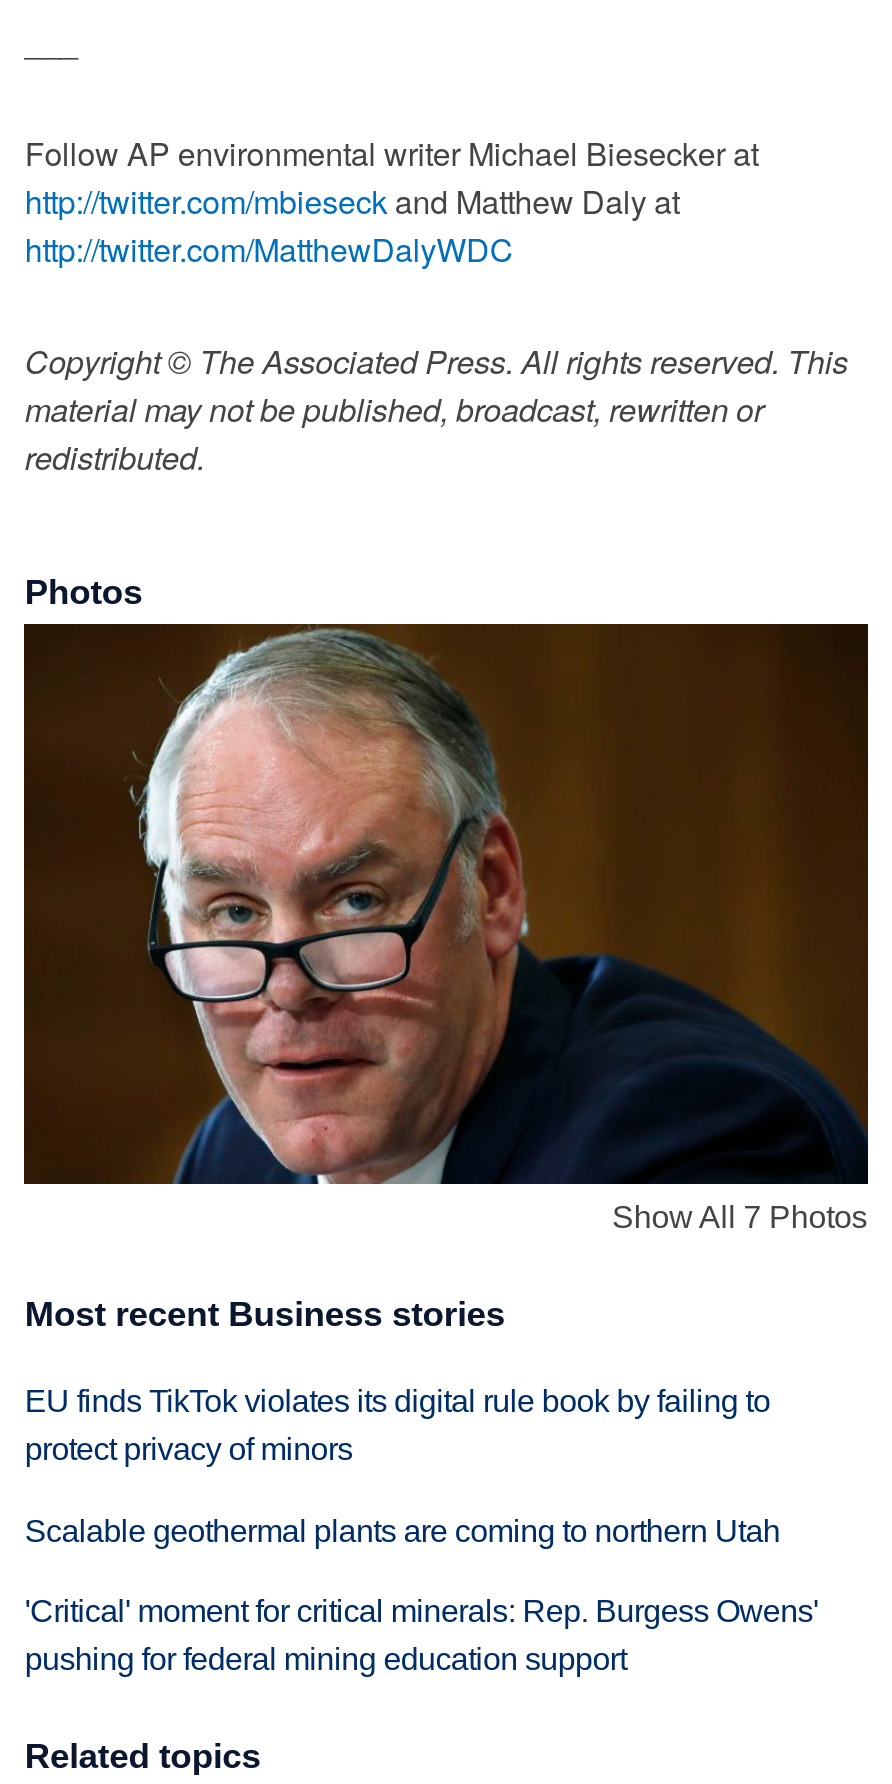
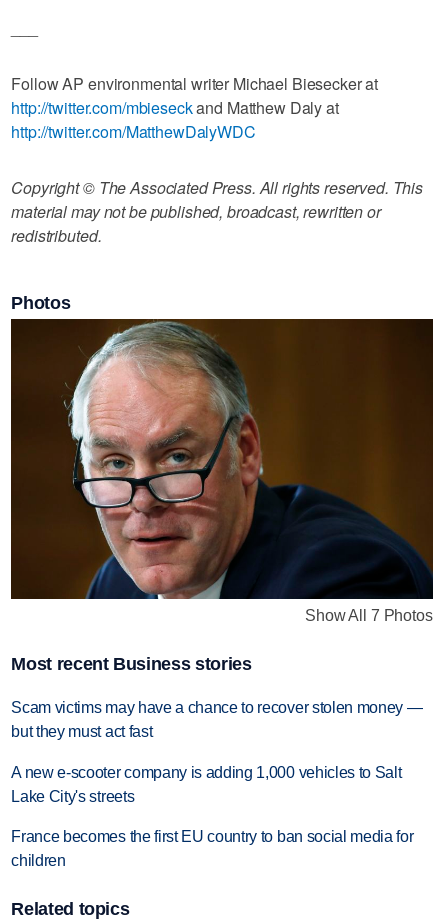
[25,1383,770,1465] EU finds TikTok violates its digital rule book by failing to | protect privacy of minors -> [11,699,422,740] Scam victims may have a chance to recover stolen money — | but they must act fast
[25,1513,780,1547] Scalable geothermal plants are coming to northern Utah -> [11,763,401,804] A new e-scooter company is adding 1,000 vehicles to Salt | Lake City's streets
[25,1595,818,1677] 'Critical' moment for critical minerals: Rep. Burgess Owens' | pushing for federal mining education support -> [11,828,413,869] France becomes the first EU country to ban social media for | children

